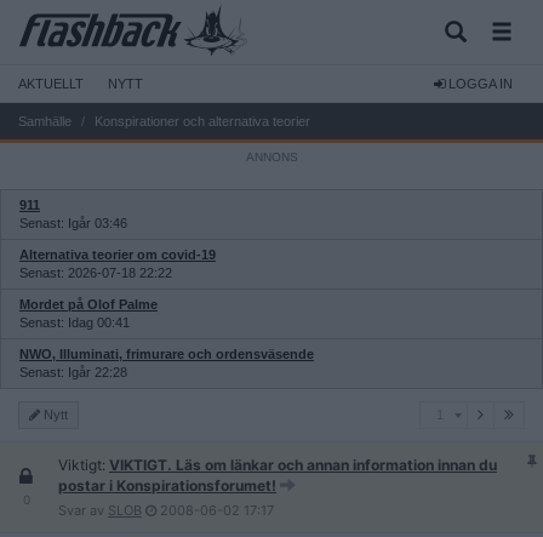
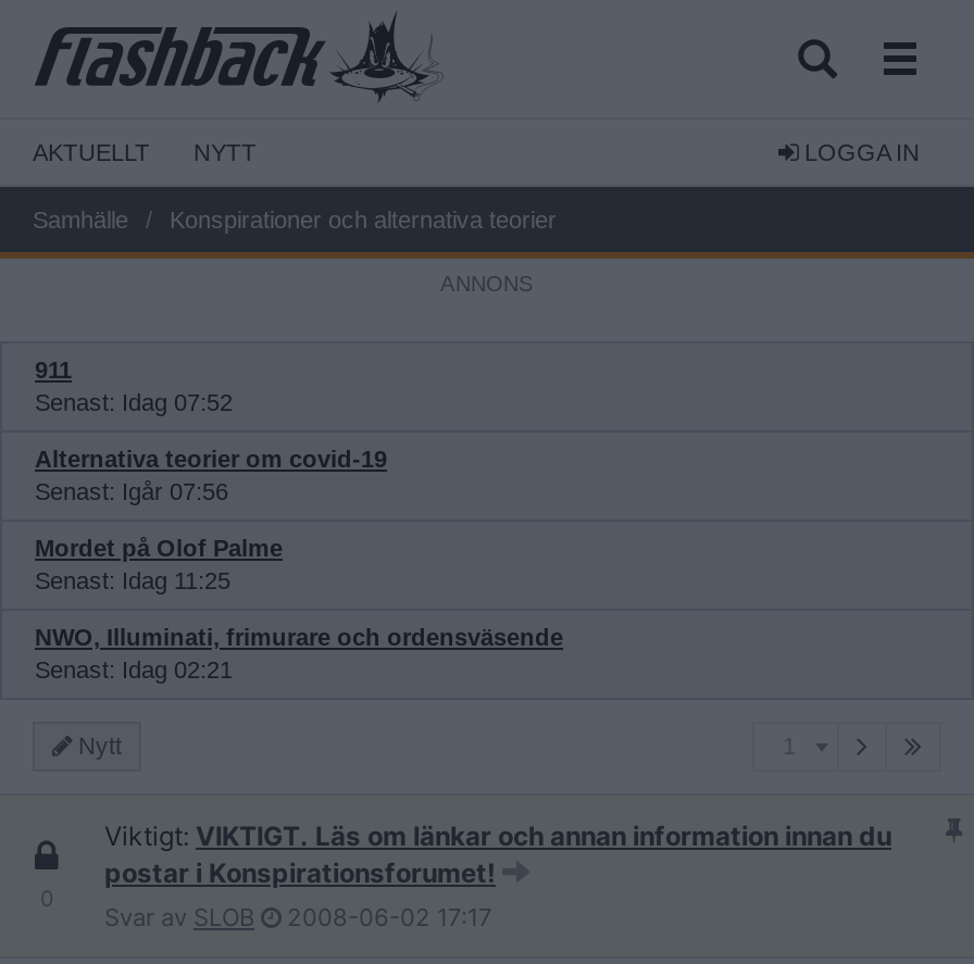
[19,216,127,230] Senast: Igår 03:46 -> [35,389,233,415] Senast: Idag 07:52
[19,265,172,280] Senast: 2026-07-18 22:22 -> [35,478,228,504] Senast: Igår 07:56
[19,315,130,330] Senast: Idag 00:41 -> [35,567,230,593] Senast: Idag 11:25
[19,365,127,379] Senast: Igår 22:28 -> [35,656,233,683] Senast: Idag 02:21

